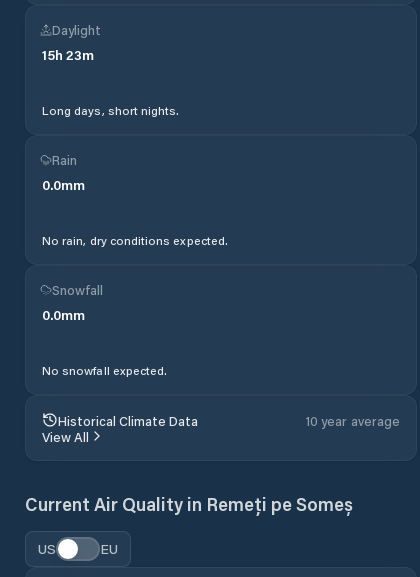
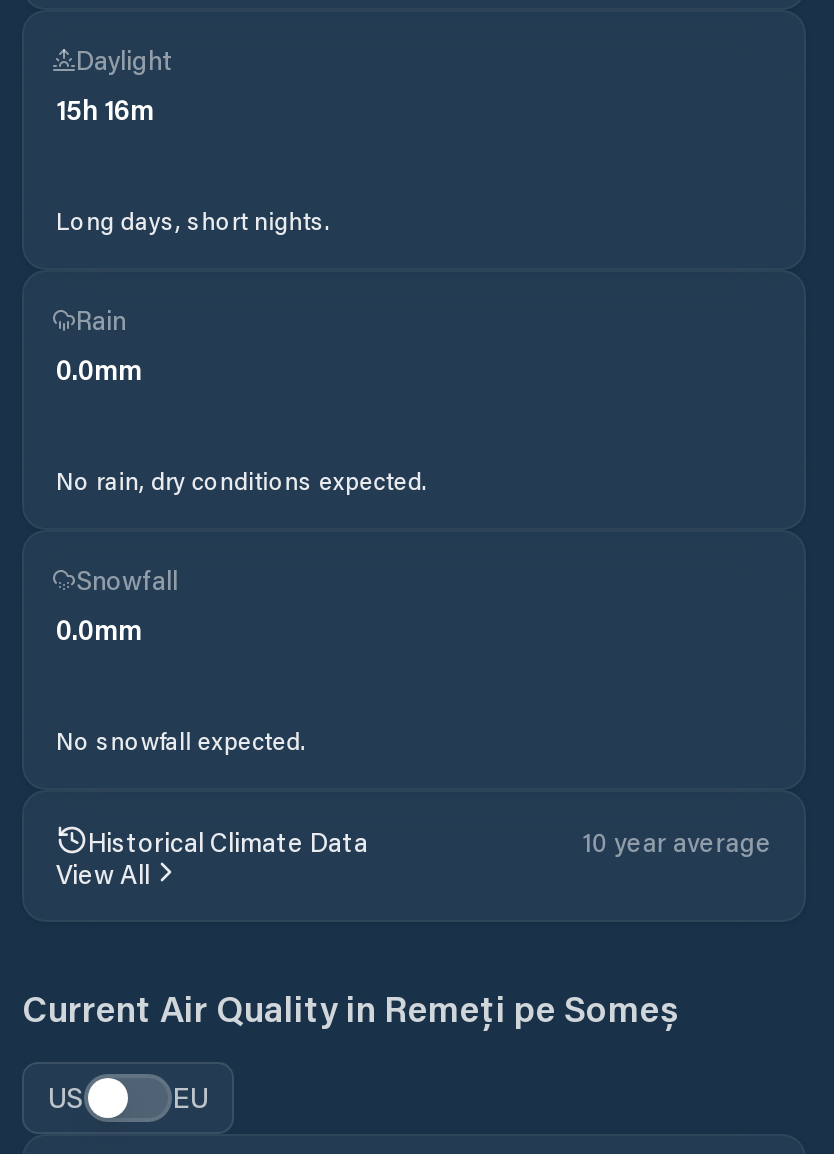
[42,45,94,64] 15h 23m -> [56,90,154,128] 15h 16m

